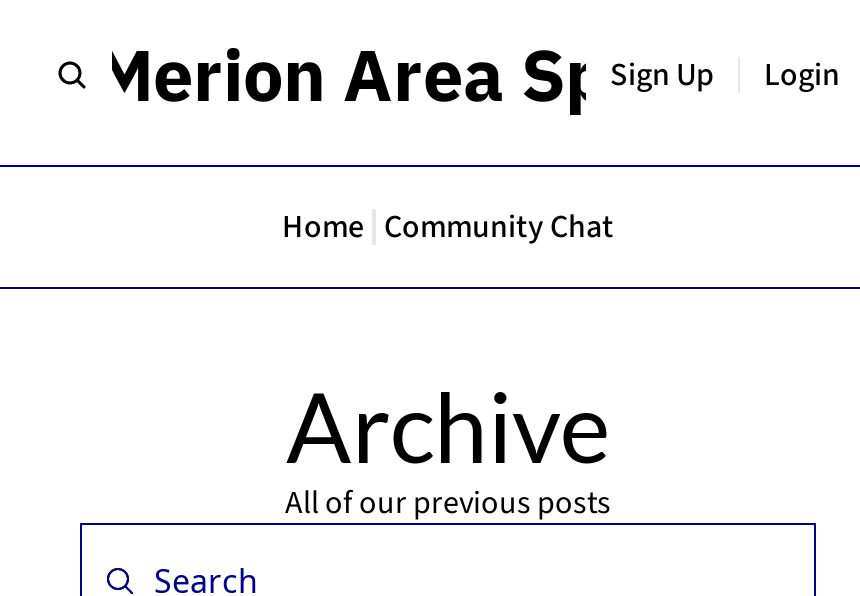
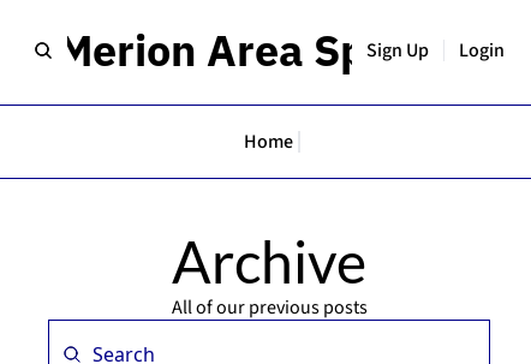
[282,205,614,249] Home Community Chat -> [243,129,293,155] Home

